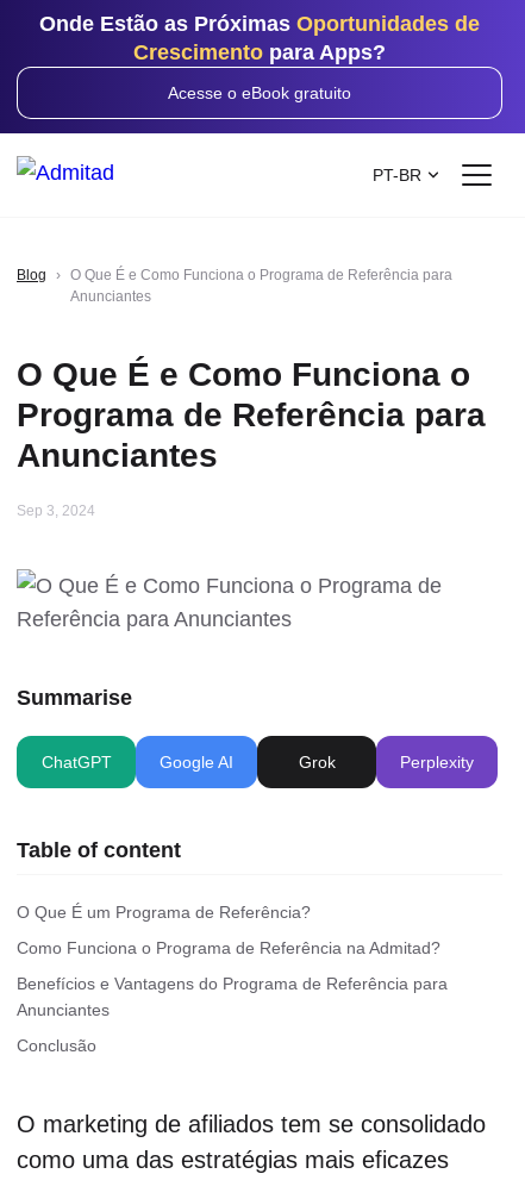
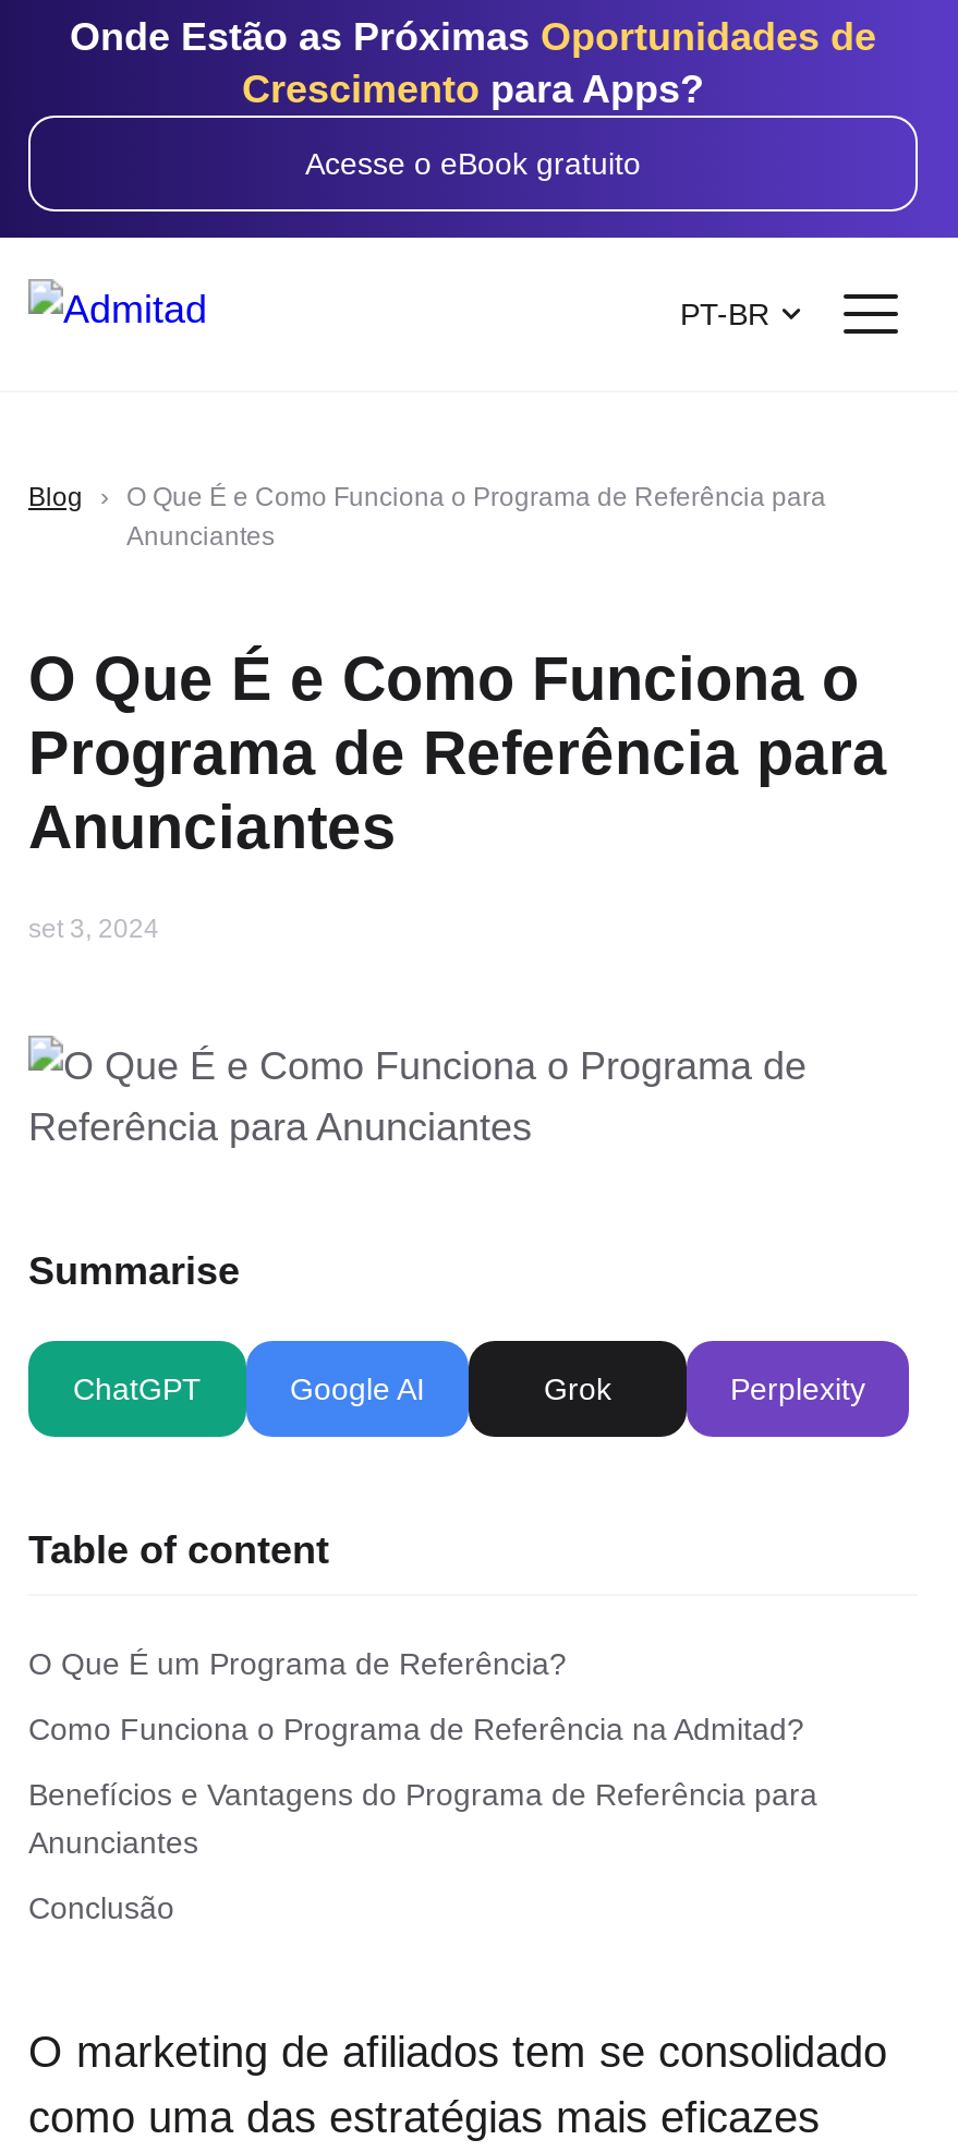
[17,502,95,519] Sep 3, 2024 -> [28,914,159,944] set 3, 2024

